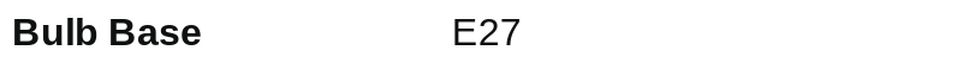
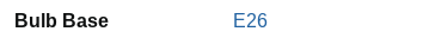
[452,13,522,54] E27 -> [233,11,268,31] E26

